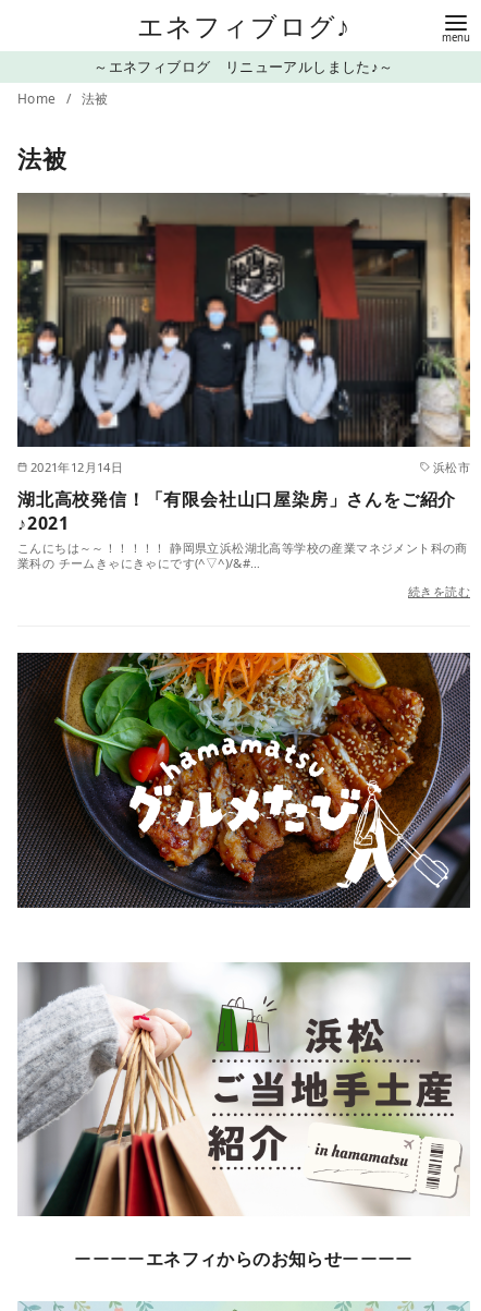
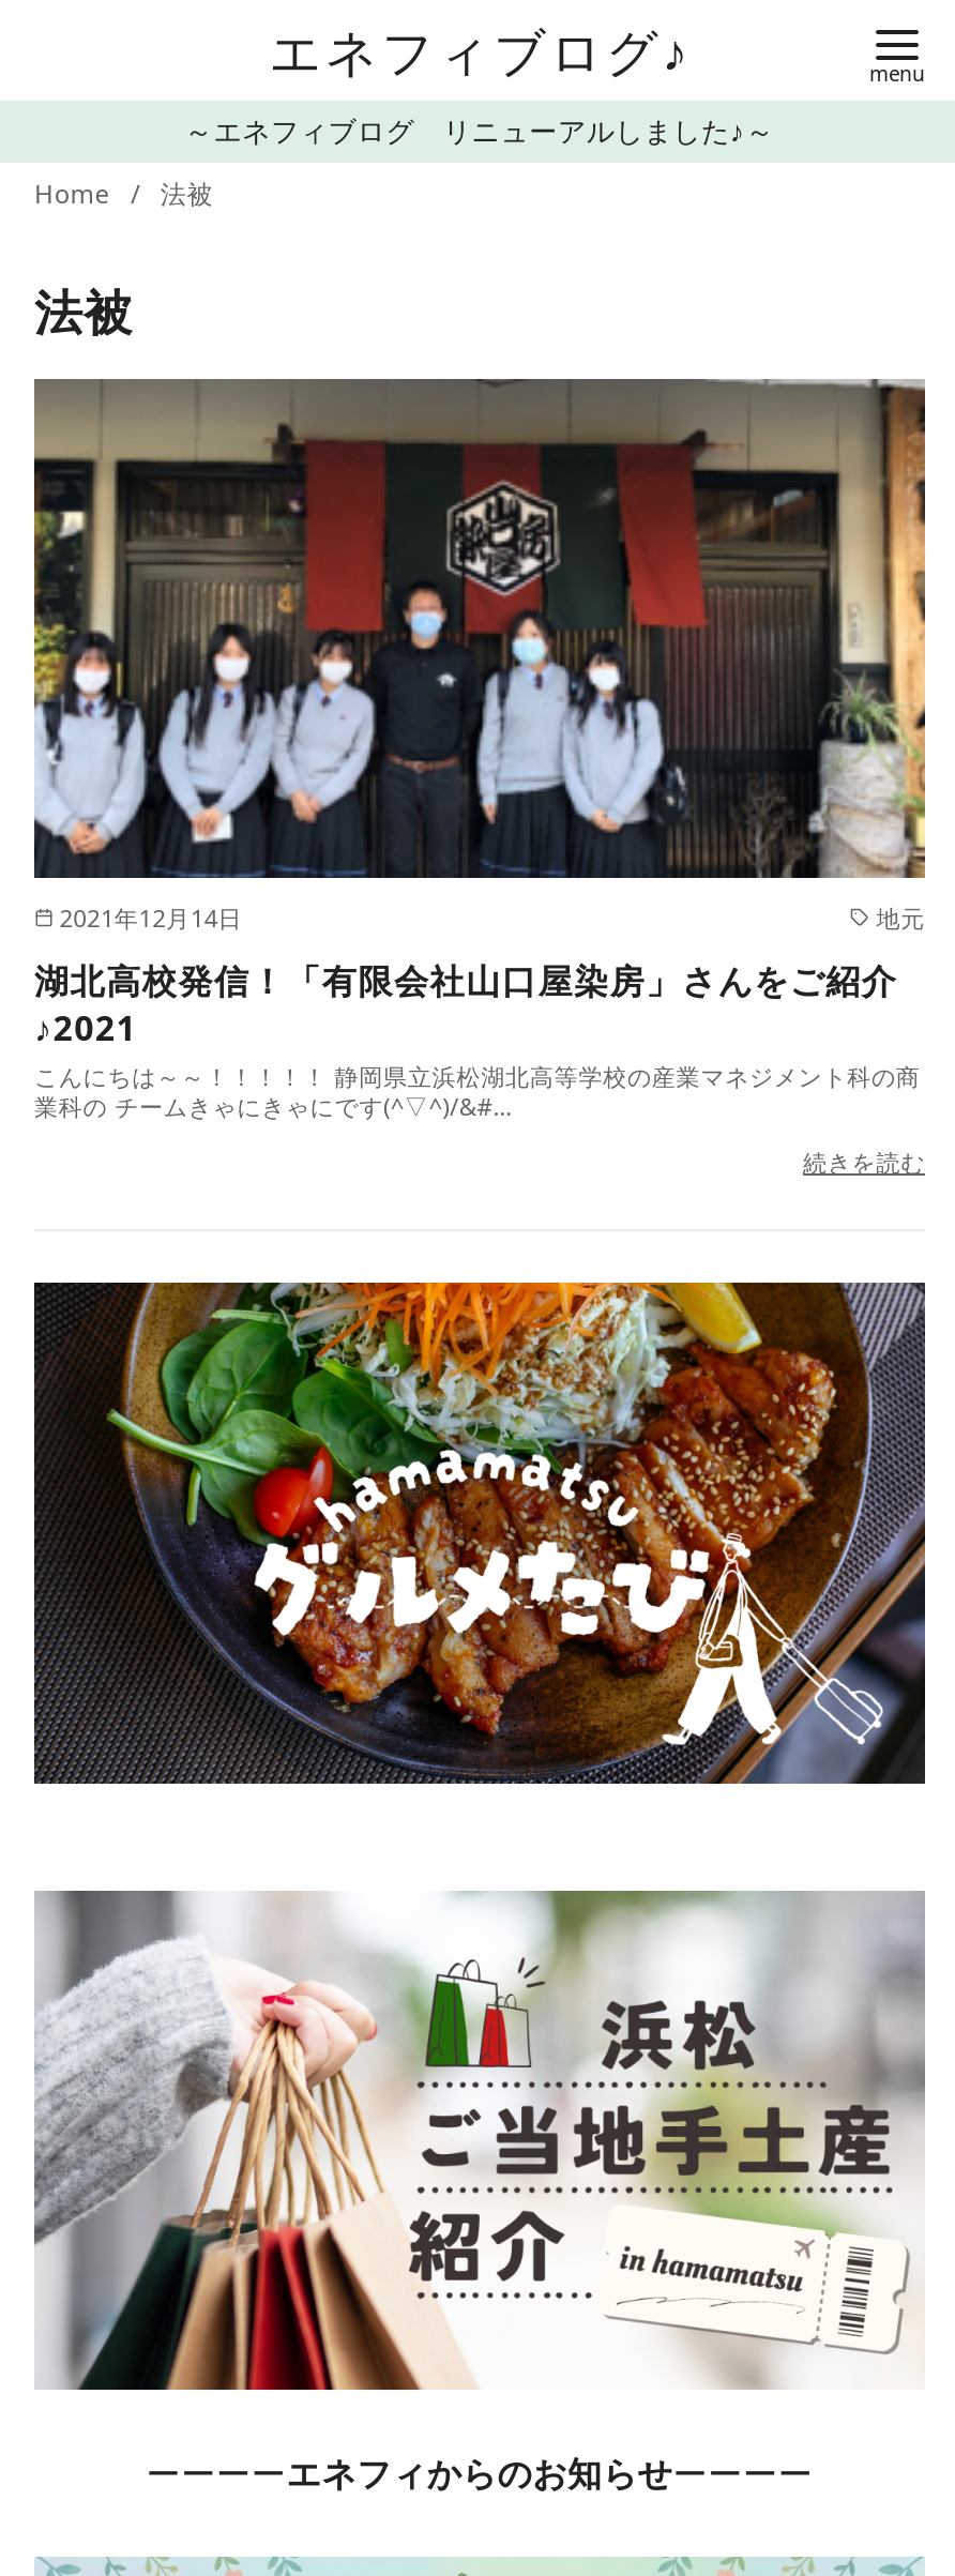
[433,458,470,475] 浜松市 -> [876,901,925,933] 地元

